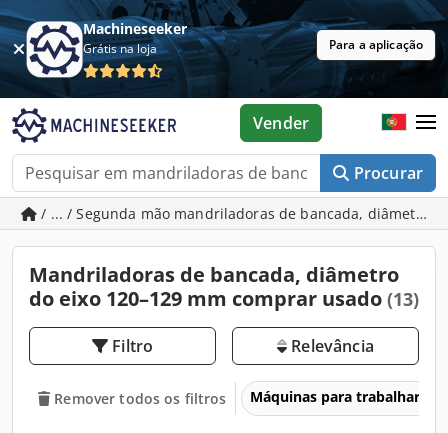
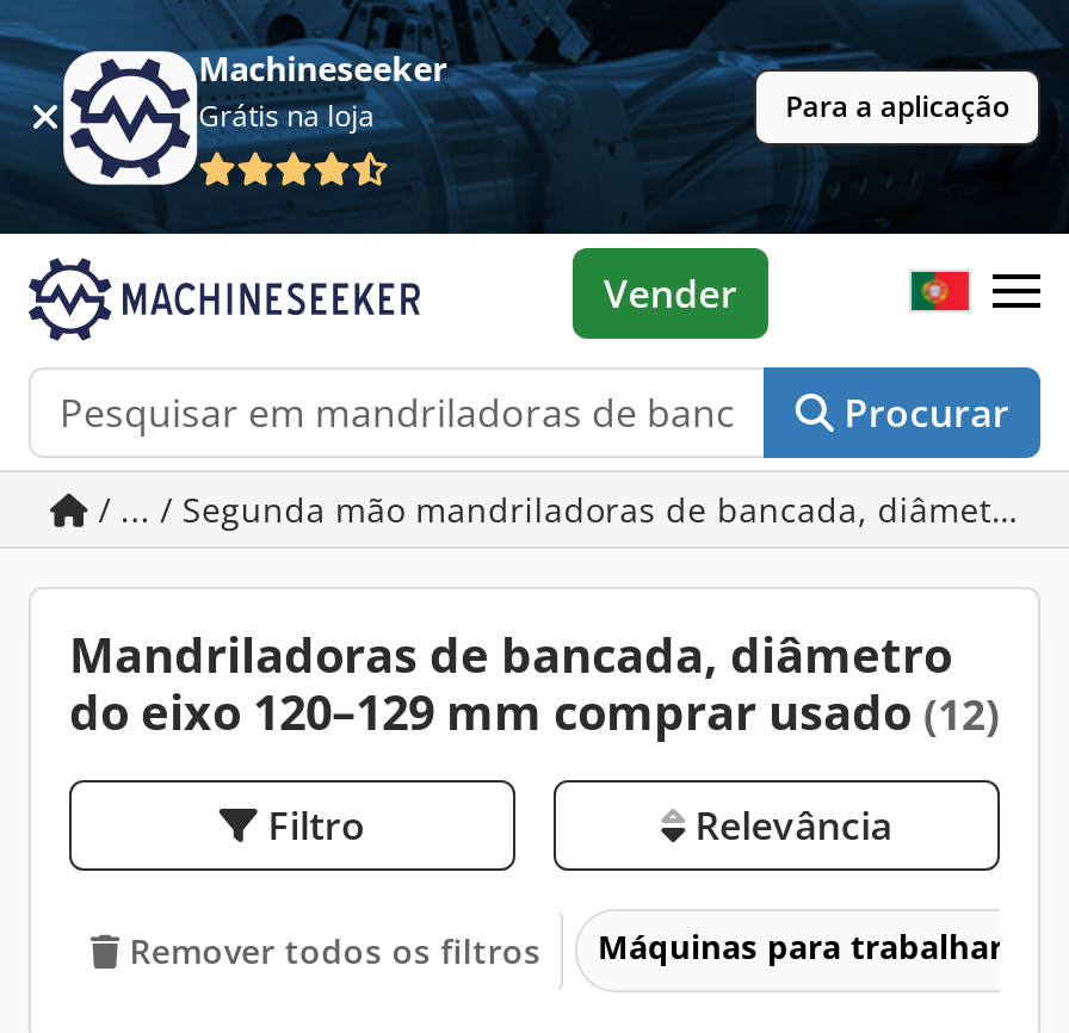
[29,285,419,312] do eixo 120–129 mm comprar usado (13) -> [69,680,1000,744] do eixo 120–129 mm comprar usado (12)

